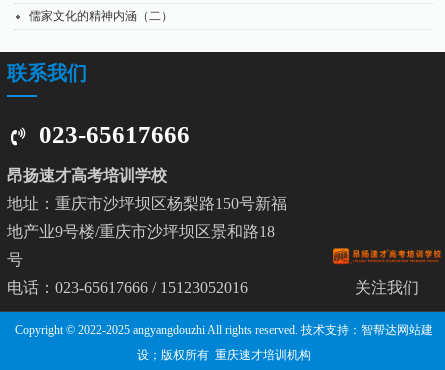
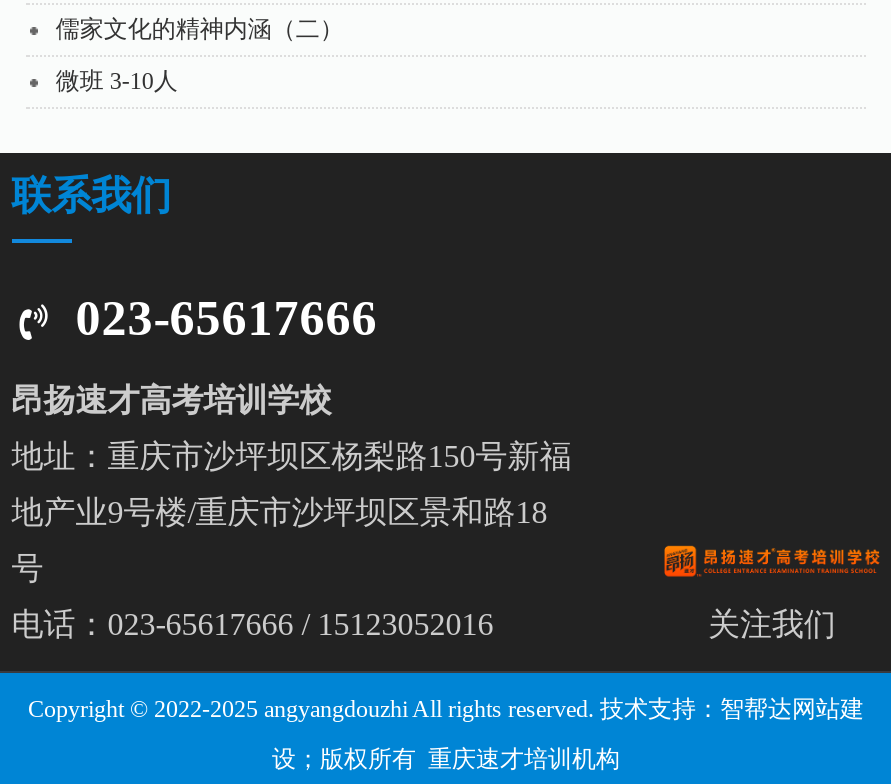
none -> [56,66,178,94] 微班 3-10人

